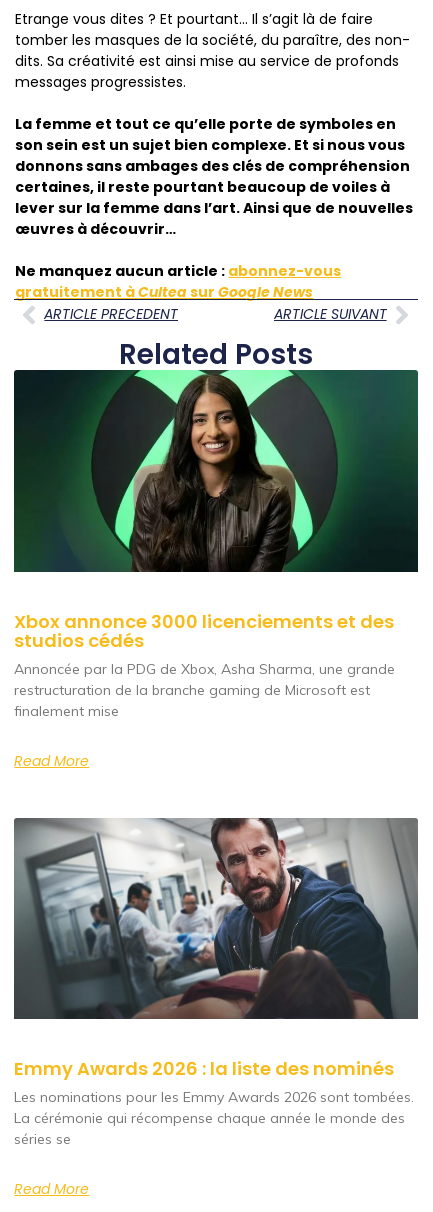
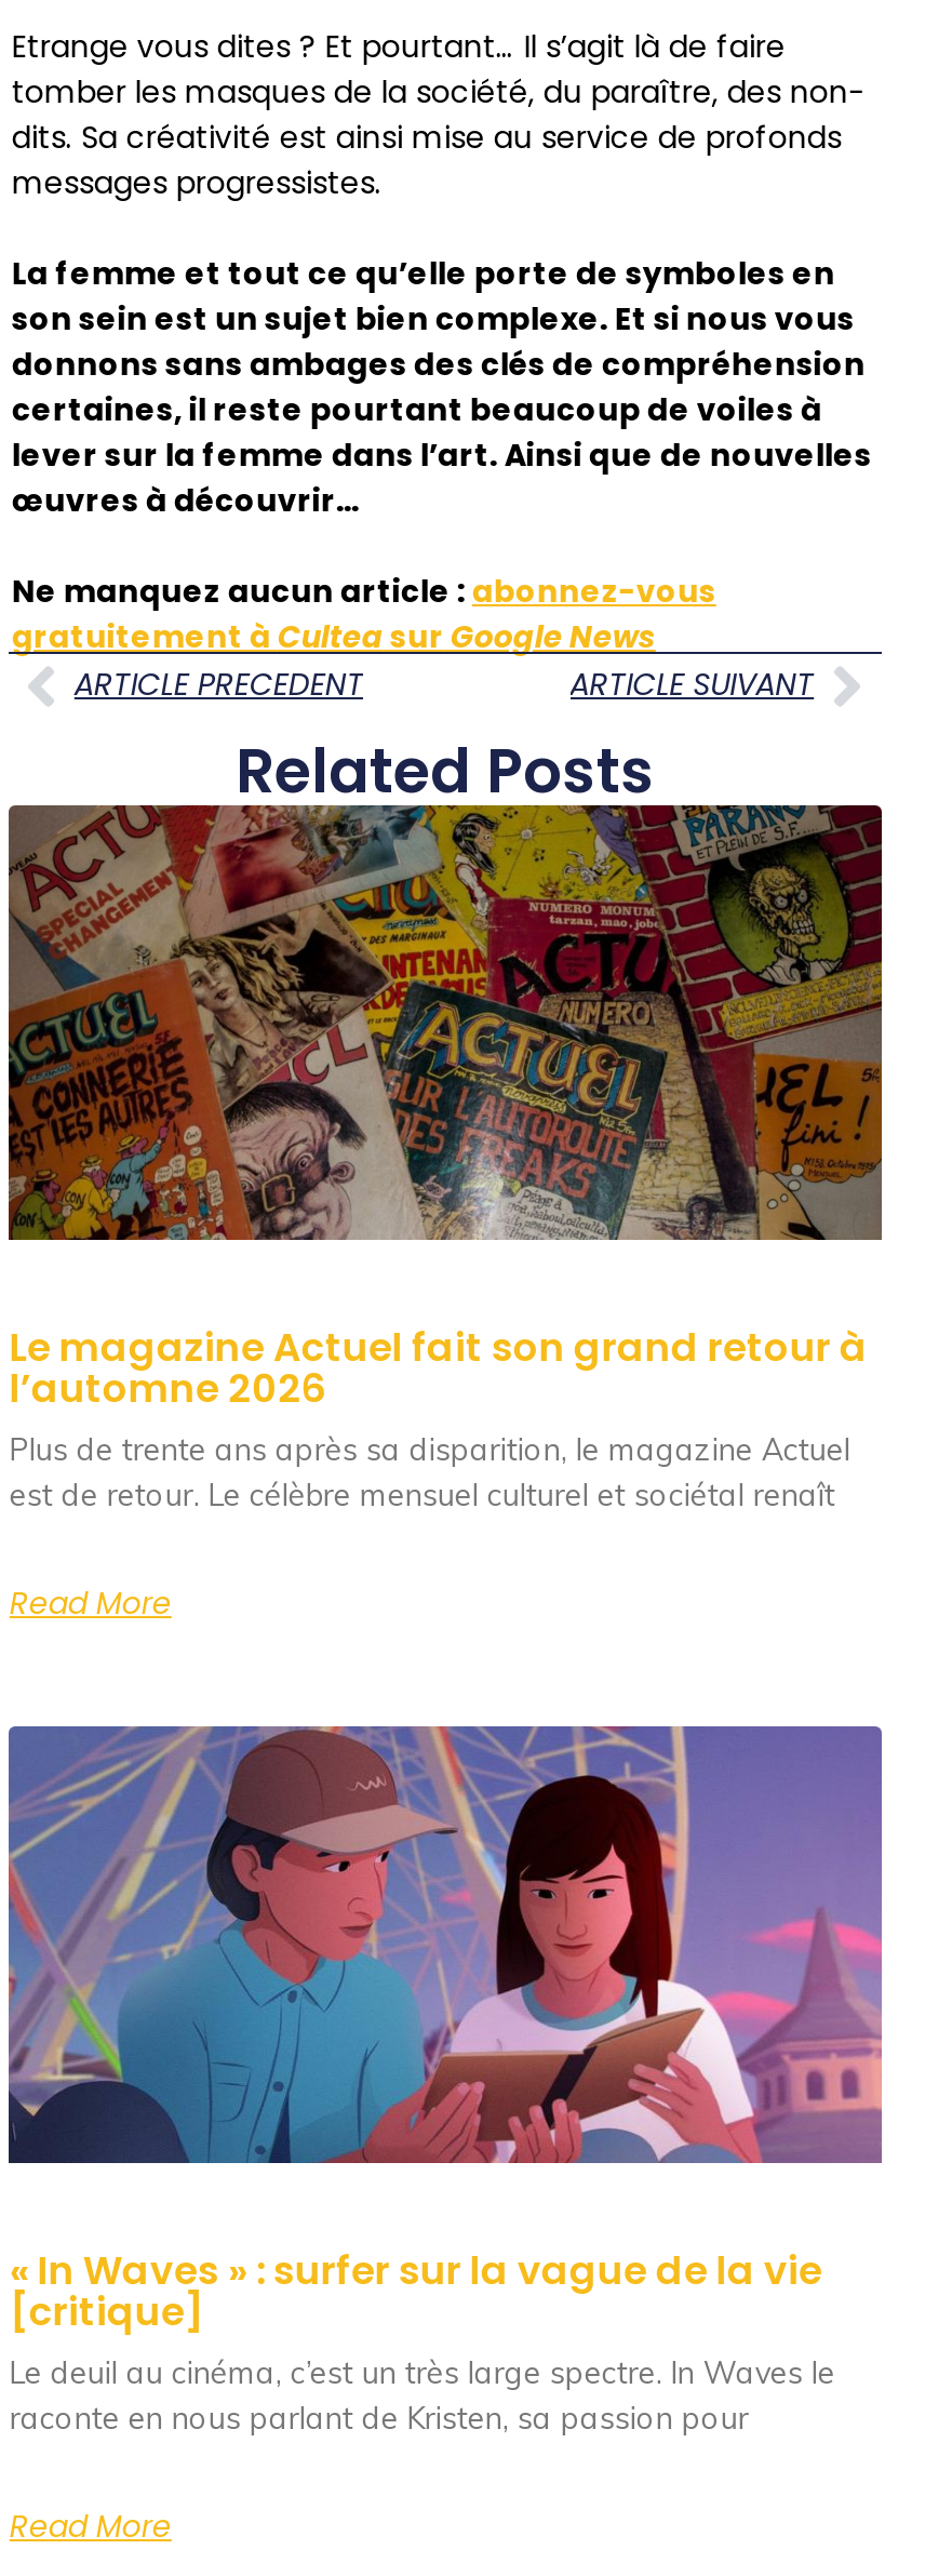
[14,369,419,720] [image] | Xbox annonce 3000 licenciements et des | studios cédés | Annoncée par la PDG de Xbox, Asha Sharma, une grande | restructuration de la branche gaming de Microsoft est | finalement mise -> [9,803,884,1516] [image] | Le magazine Actuel fait son grand retour à | l’automne 2026 | Plus de trente ans après sa disparition, le magazine Actuel | est de retour. Le célèbre mensuel culturel et sociétal renaît
[14,817,419,1148] [image] | Emmy Awards 2026 : la liste des nominés | Les nominations pour les Emmy Awards 2026 sont tombées. | La cérémonie qui récompense chaque année le monde des | séries se -> [9,1724,884,2438] [image] | « In Waves » : surfer sur la vague de la vie | [critique] | Le deuil au cinéma, c’est un très large spectre. In Waves le | raconte en nous parlant de Kristen, sa passion pour

